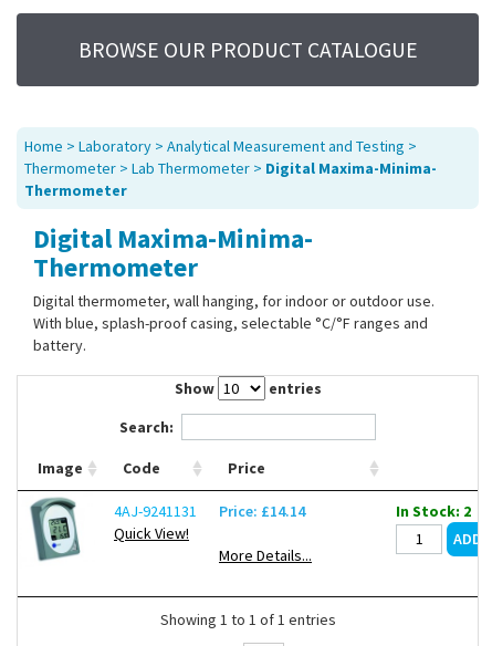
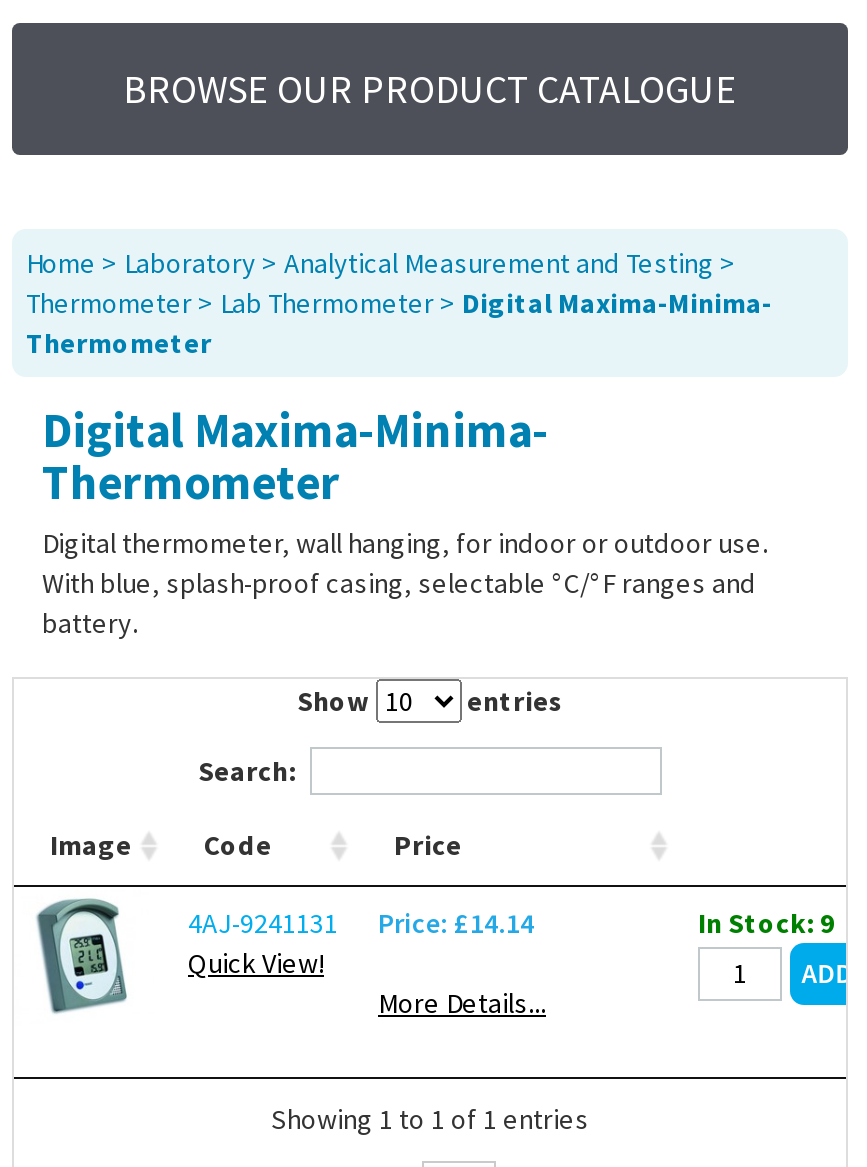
[396,501,471,521] In Stock: 2 -> [698,905,834,941] In Stock: 9

